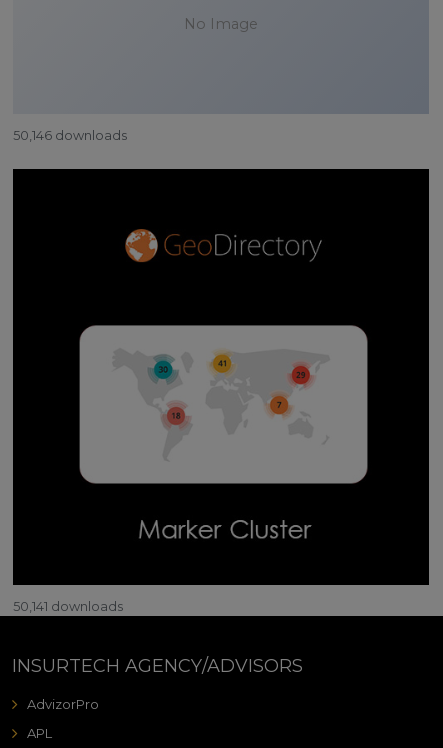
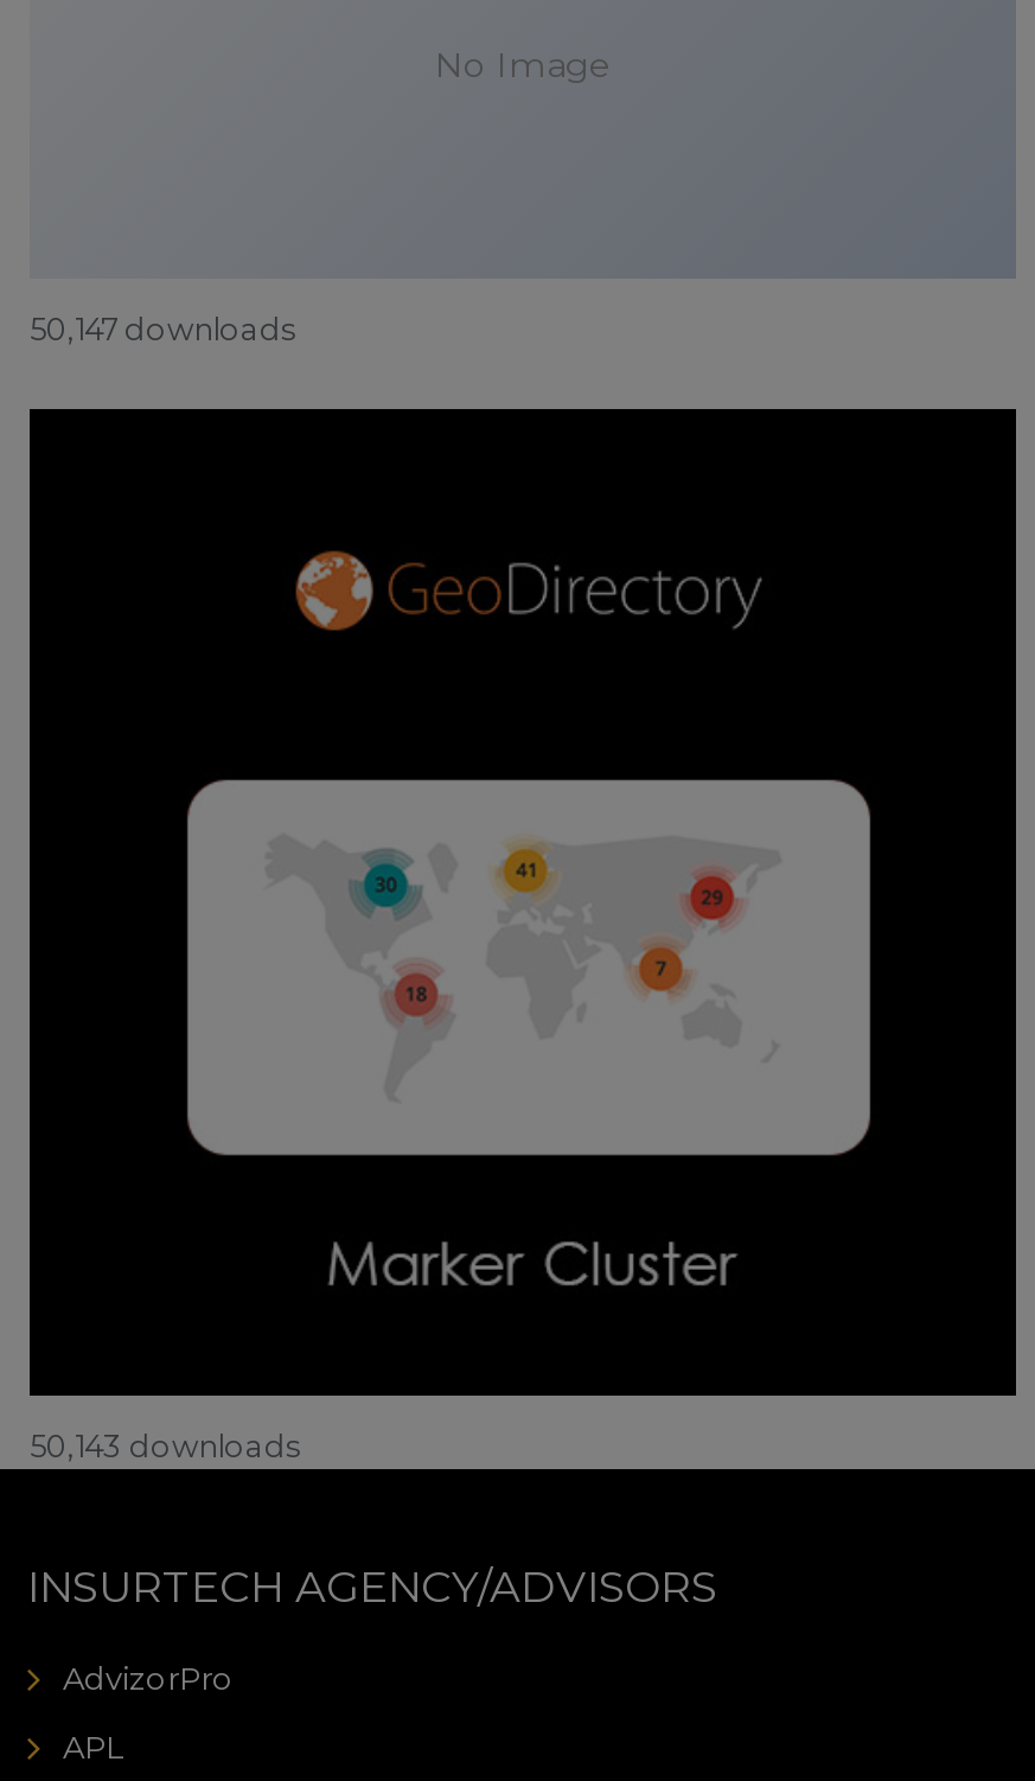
[13,128,127,143] 50,146 downloads -> [30,313,295,348] 50,147 downloads
[13,599,123,614] 50,141 downloads -> [30,1430,300,1465] 50,143 downloads

